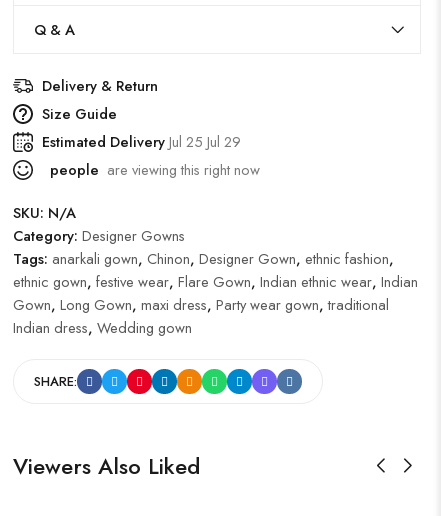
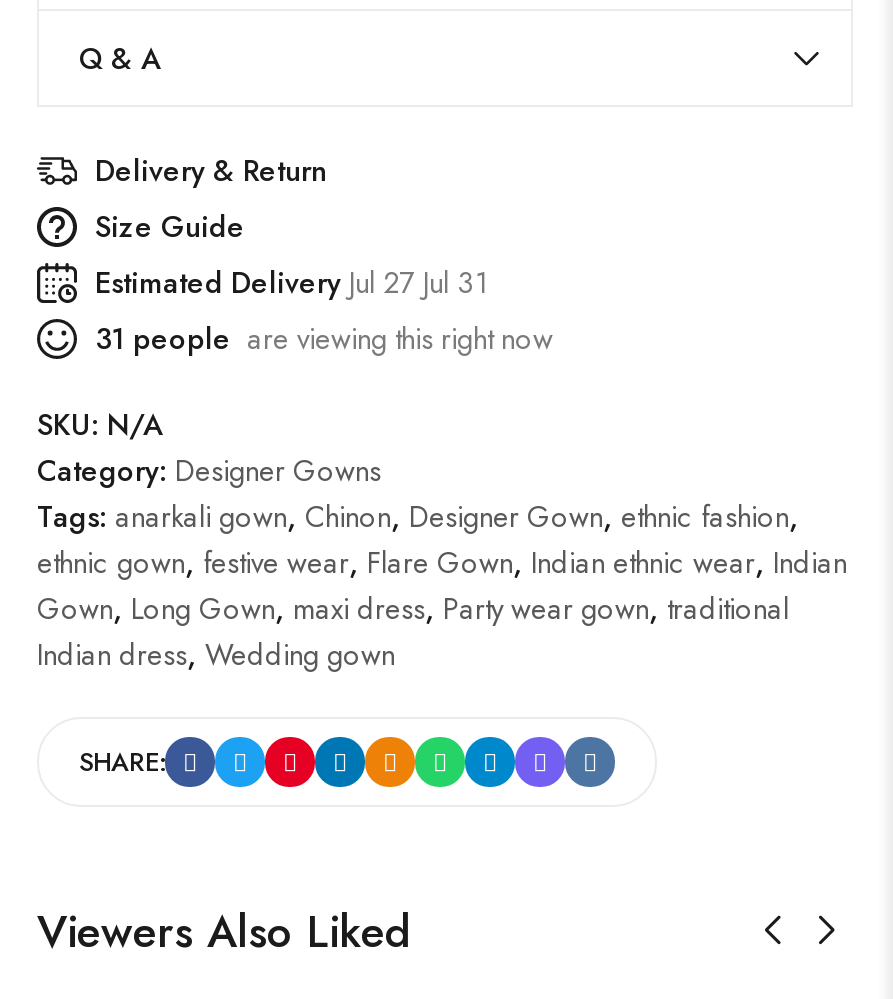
[42,131,260,180] Estimated Delivery Jul 25 Jul 29 | people are viewing this right now -> [95,261,553,359] Estimated Delivery Jul 27 Jul 31 | 31 people are viewing this right now

